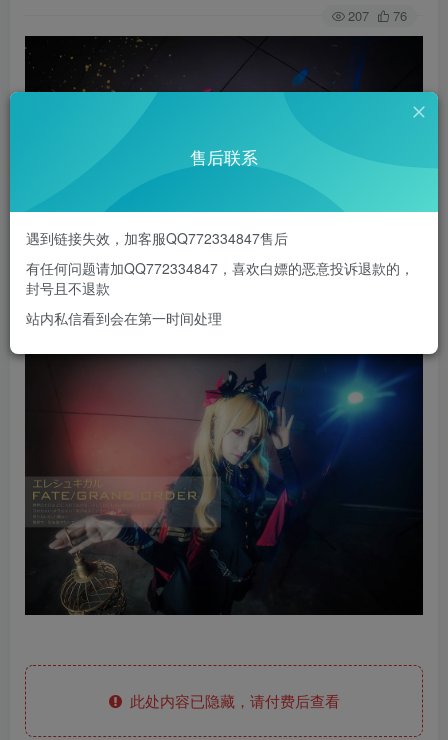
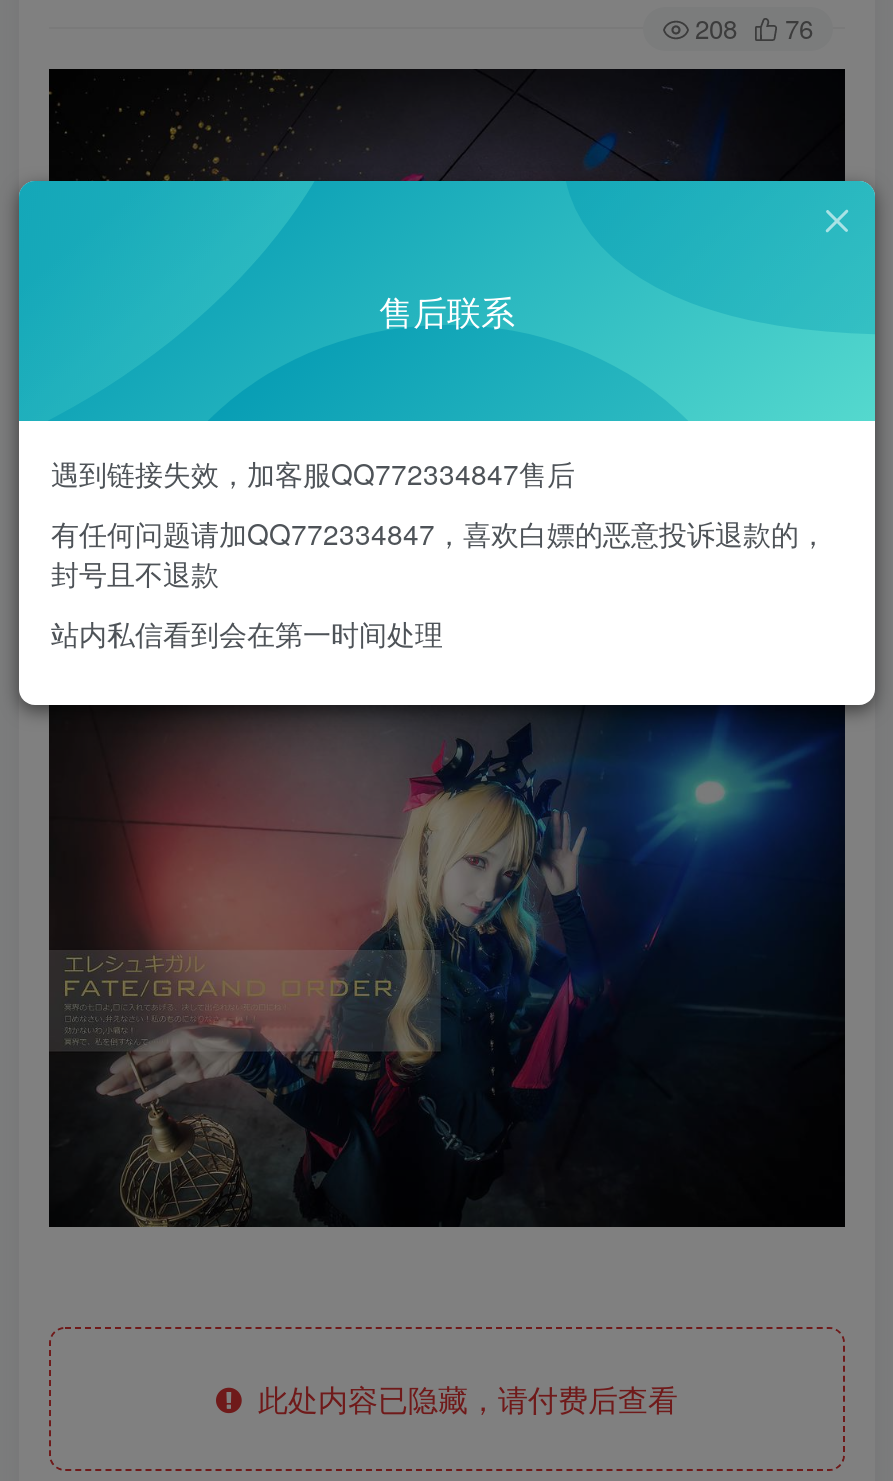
[348,6,407,25] 207 76 -> [695,10,813,48] 208 76

